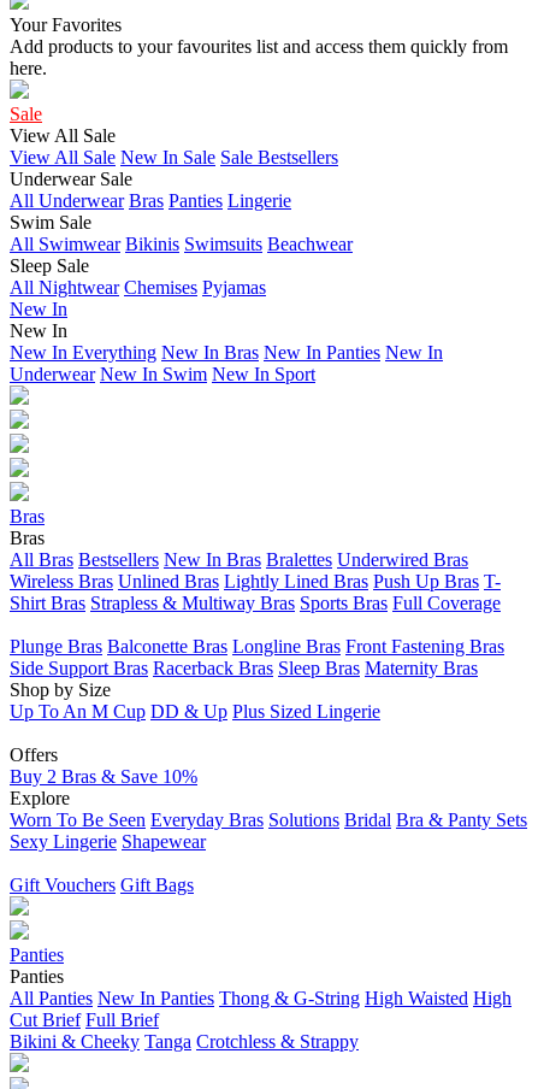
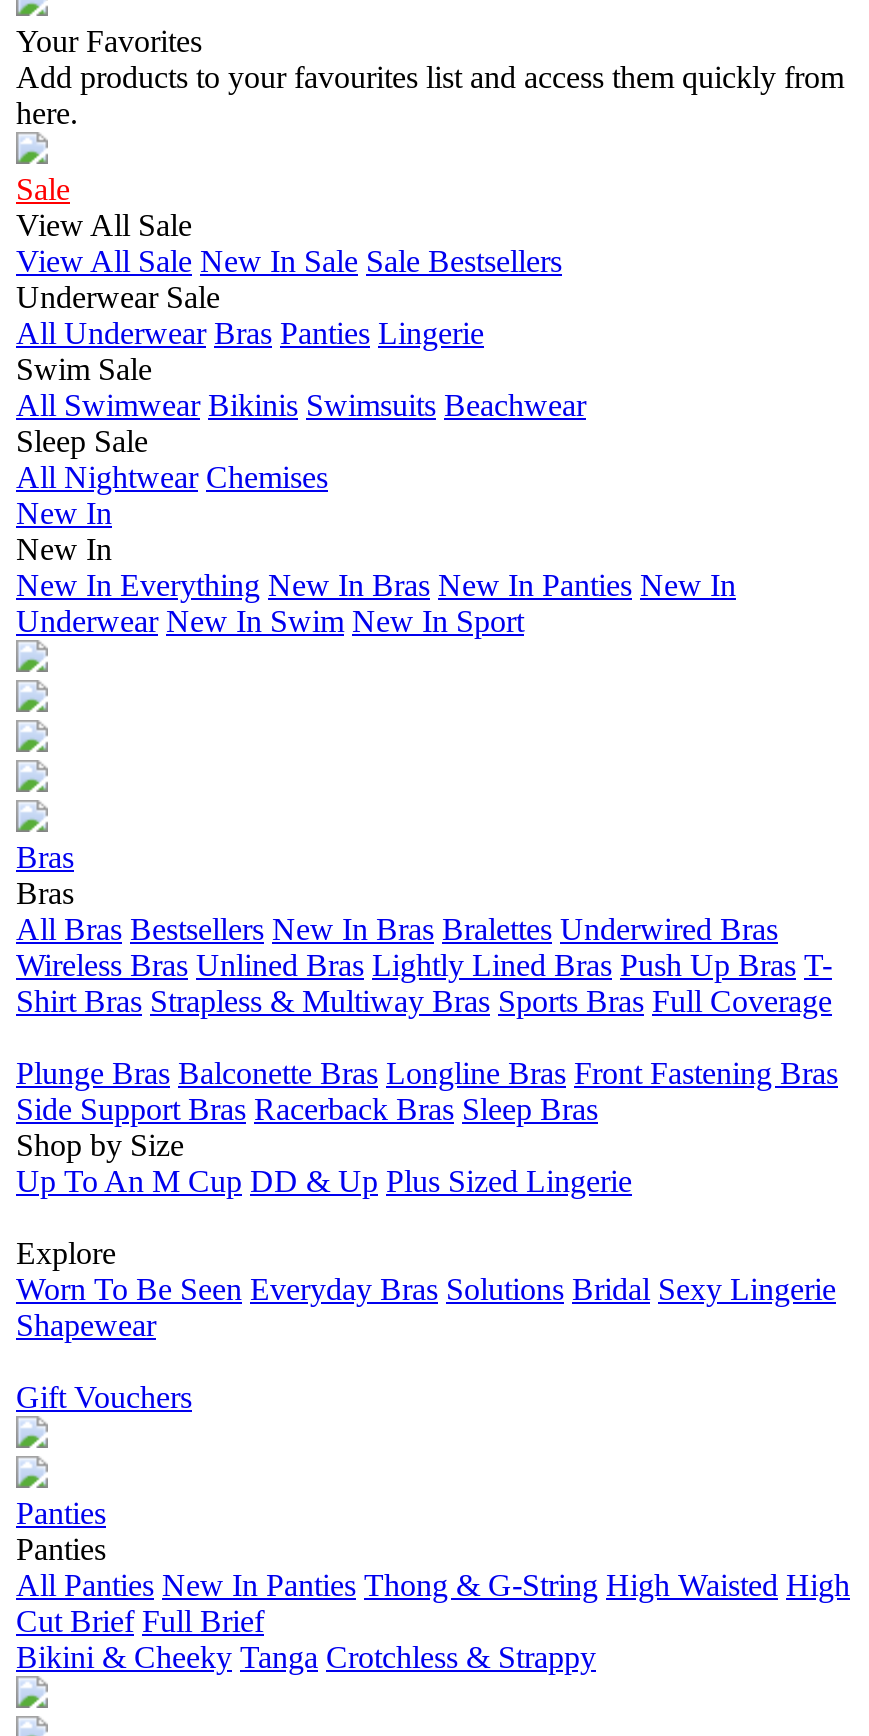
[10,277,266,298] All Nightwear Chemises Pyjamas -> [16,460,328,494] All Nightwear Chemises
[10,658,478,678] Side Support Bras Racerback Bras Sleep Bras Maternity Bras -> [16,1092,598,1126] Side Support Bras Racerback Bras Sleep Bras
[10,744,197,787] Offers | Buy 2 Bras & Save 10% -> none
[10,810,527,852] Worn To Be Seen Everyday Bras Solutions Bridal Bra & Panty Sets | Sexy Lingerie Shapewear -> [16,1272,836,1342] Worn To Be Seen Everyday Bras Solutions Bridal Sexy Lingerie | Shapewear
[10,875,194,895] Gift Vouchers Gift Bags -> [16,1380,192,1414] Gift Vouchers

